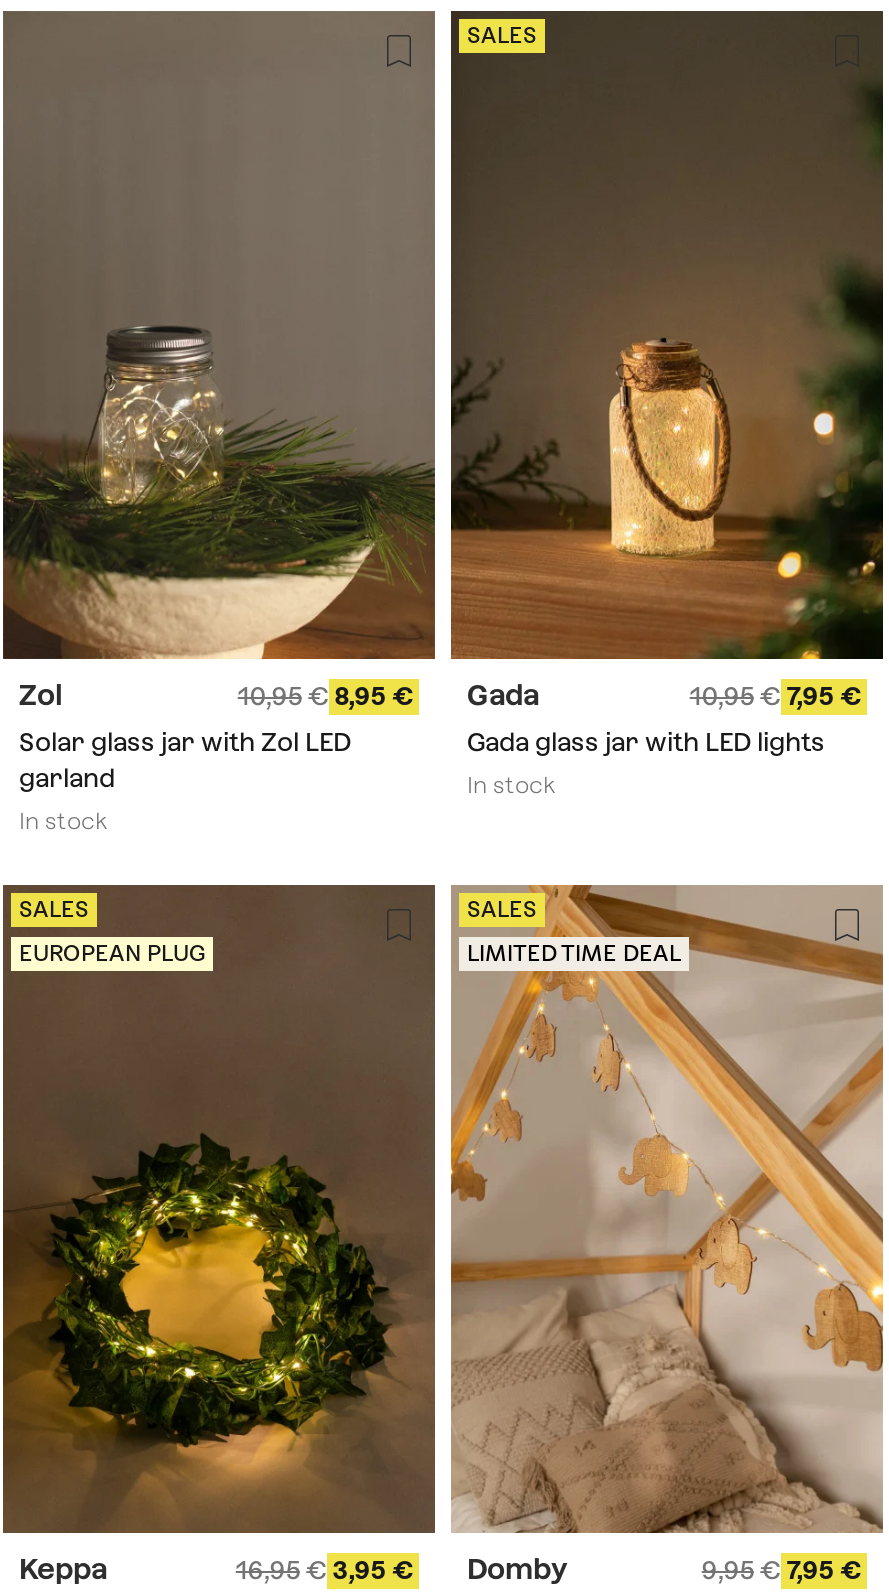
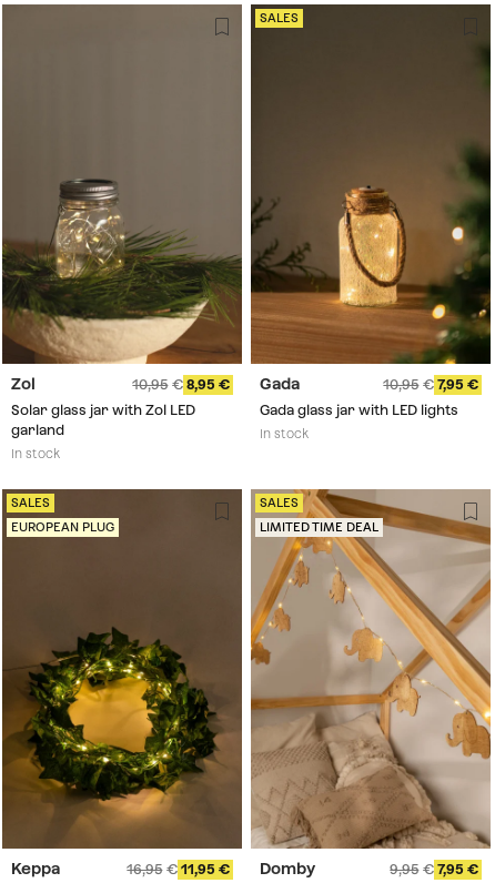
[332,1555,386,1585] 3,95 -> [181,861,215,877] 11,95

